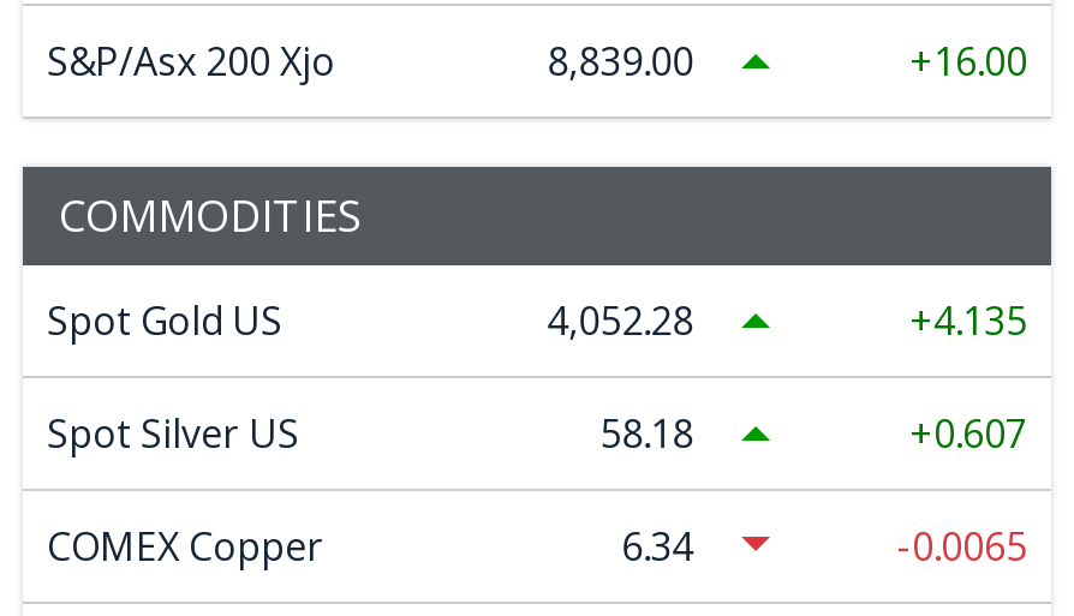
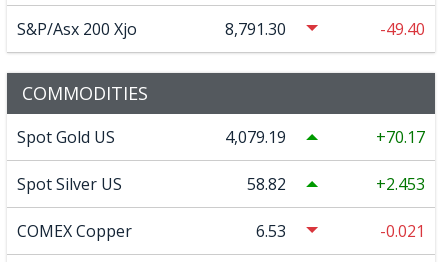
[547,36,693,88] 8,839.00 -> [225,18,286,40] 8,791.30
[933,36,1027,88] 16.00 -> [380,18,425,40] -49.40
[547,295,693,348] 4,052.28 -> [225,126,286,148] 4,079.19
[933,295,1027,348] 4.135 -> [386,126,425,148] 70.17
[600,408,693,461] 58.18 -> [247,173,286,195] 58.82
[933,408,1027,461] 0.607 -> [386,173,425,195] 2.453
[621,521,693,573] 6.34 -> [256,220,286,242] 6.53
[897,521,1027,573] -0.0065 -> [380,220,425,242] -0.021

